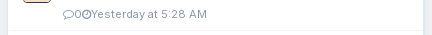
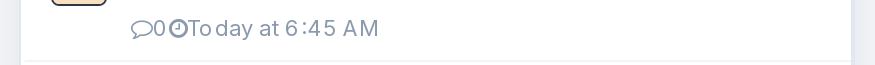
[91,7,207,21] Yesterday at 5:28 AM -> [187,14,379,42] Today at 6:45 AM

